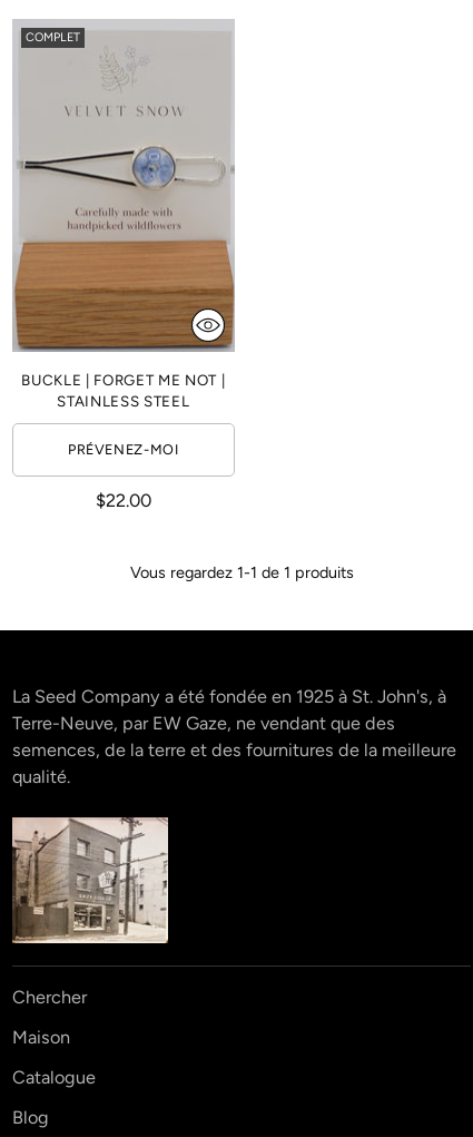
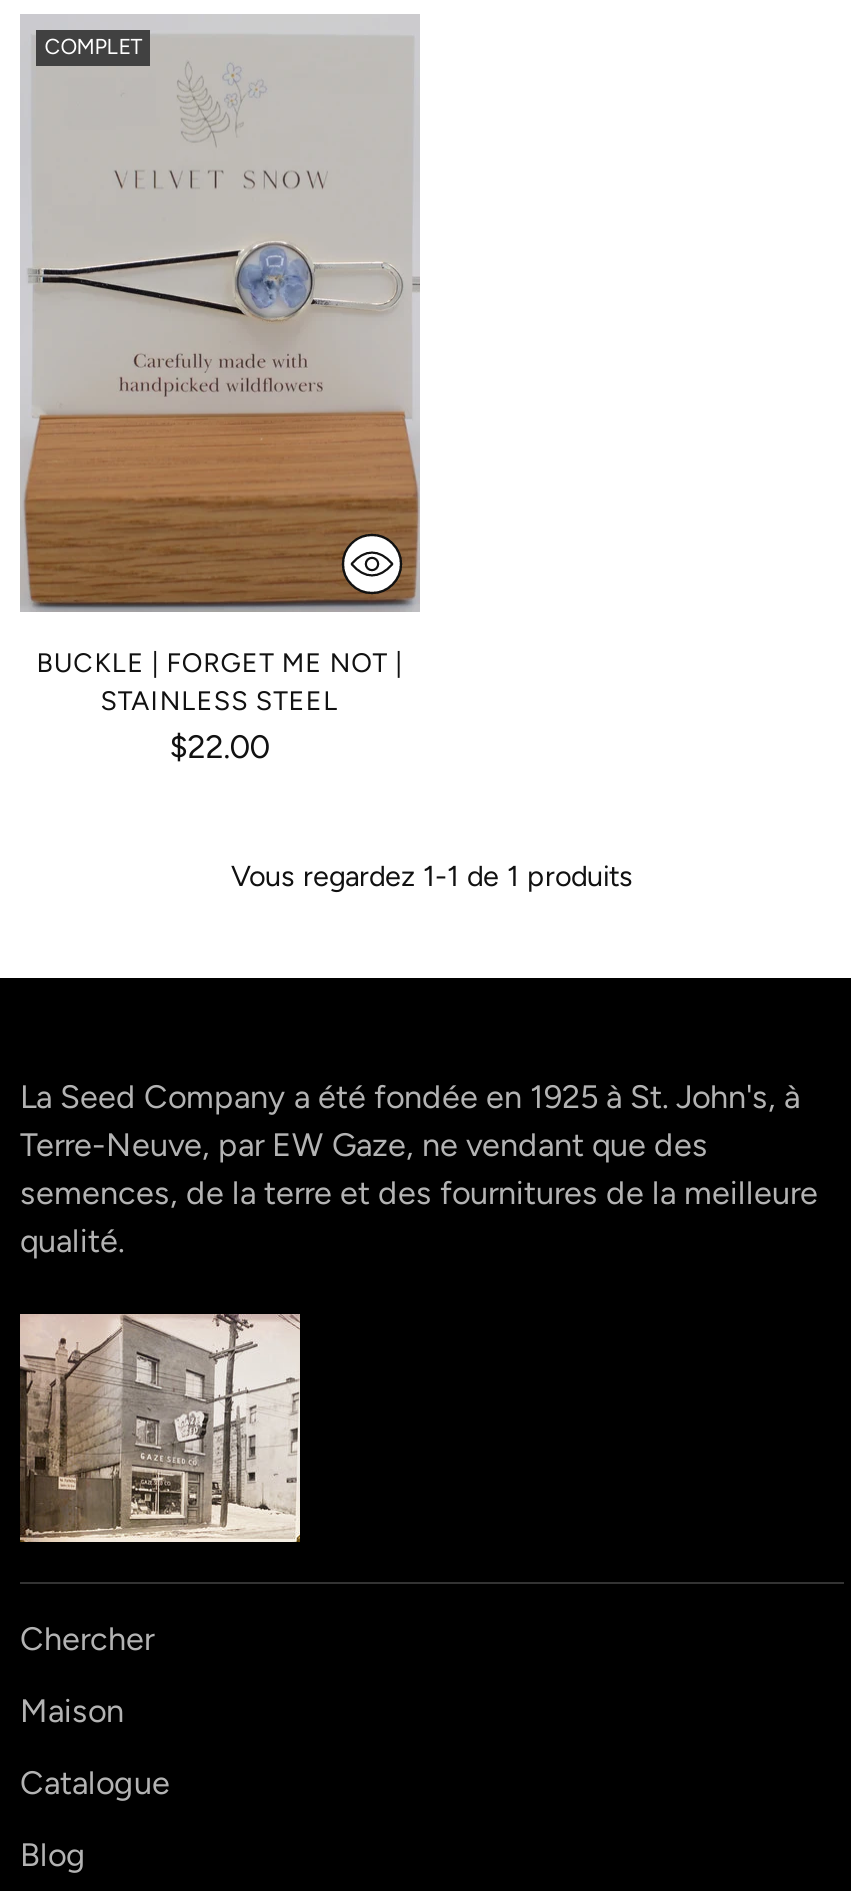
[68,441,179,458] PRÉVENEZ-MOI -> none

